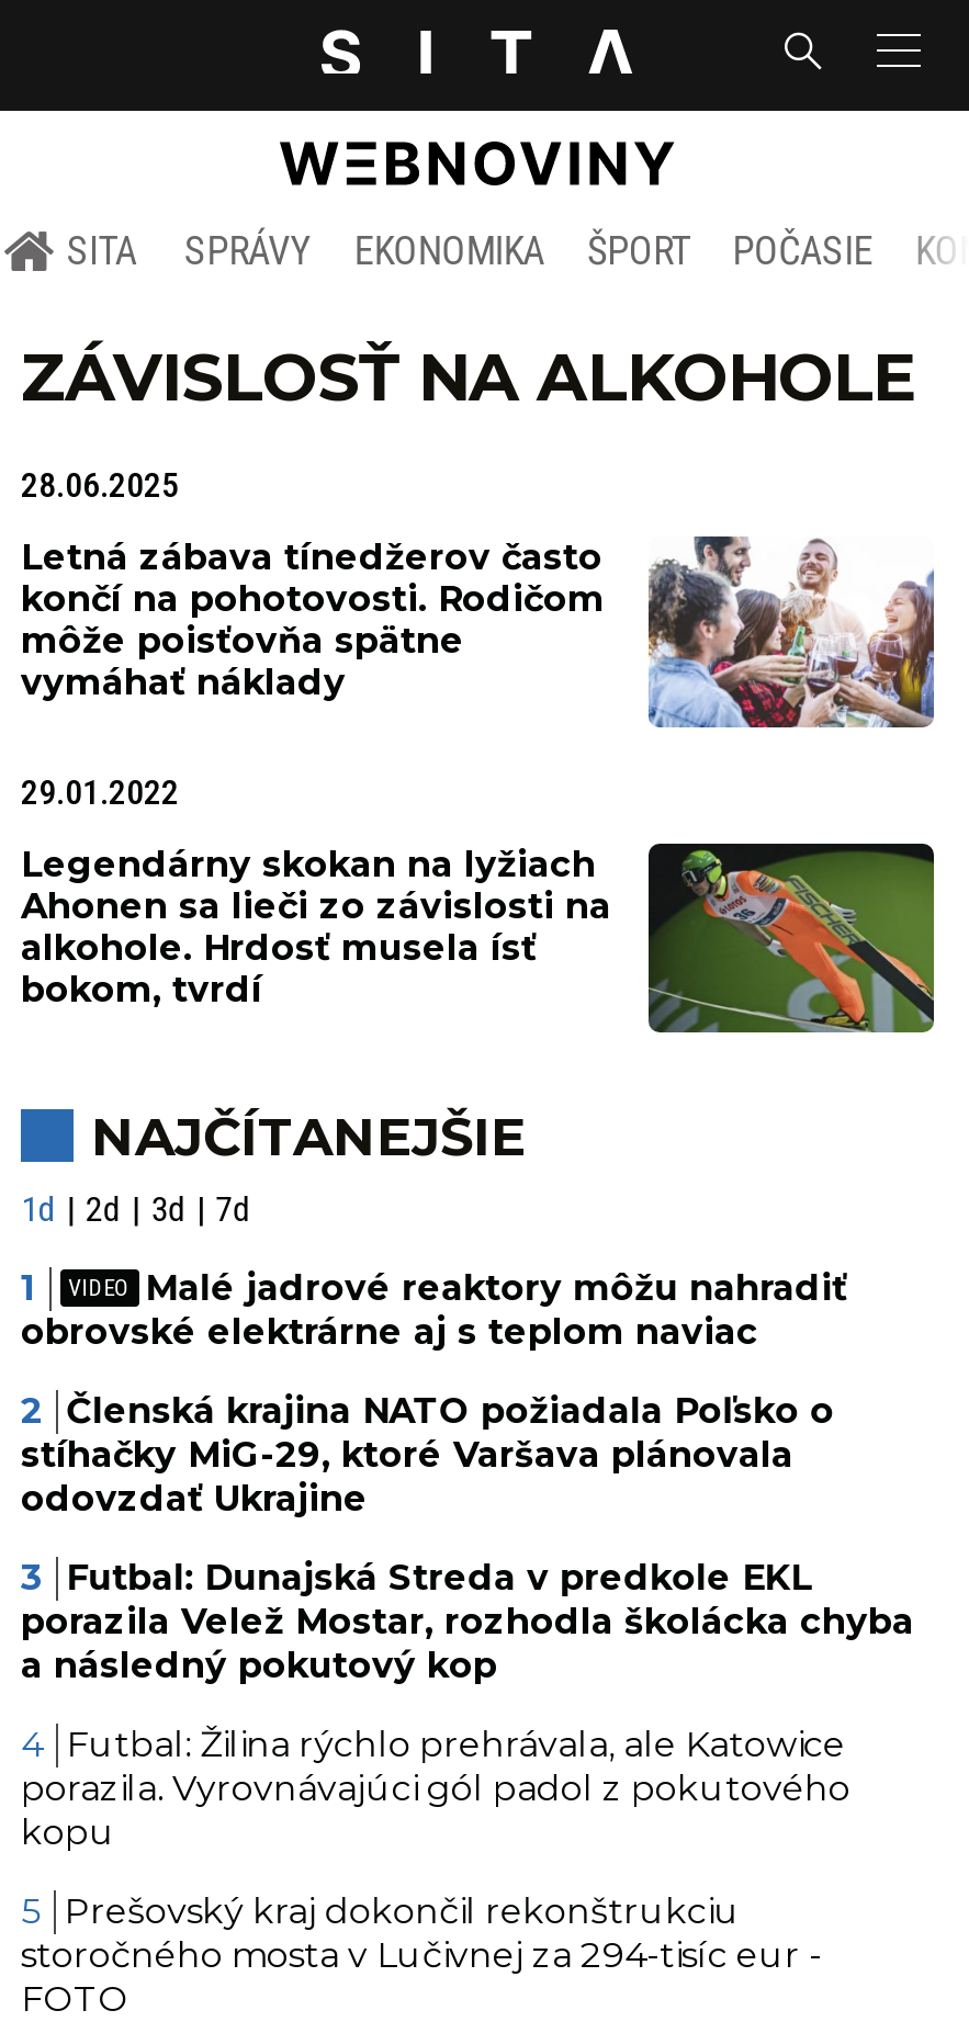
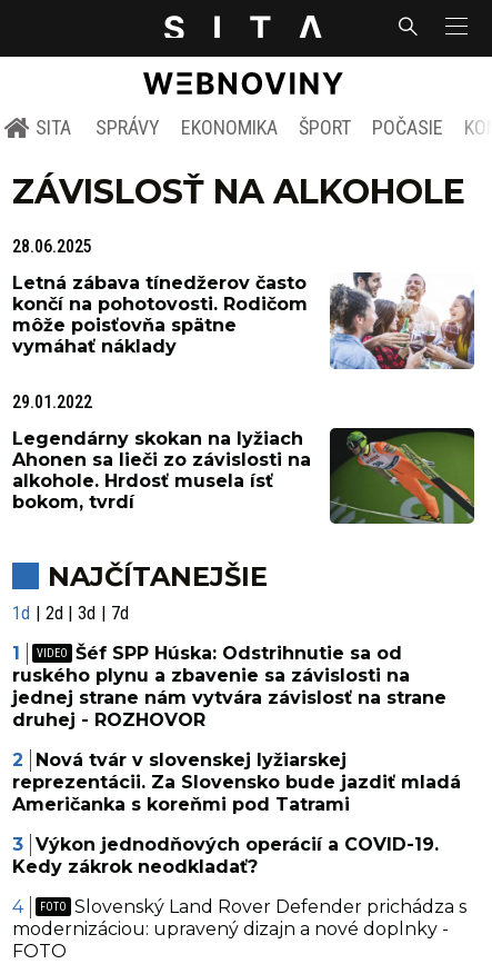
[21,1268,914,1977] Malé jadrové reaktory môžu nahradiť | obrovské elektrárne aj s teplom naviac | Členská krajina NATO požiadala Poľsko o | stíhačky MiG-29, ktoré Varšava plánovala | odovzdať Ukrajine | Futbal: Dunajská Streda v predkole EKL | porazila Velež Mostar, rozhodla školácka chyba | a následný pokutový kop | Futbal: Žilina rýchlo prehrávala, ale Katowice | porazila. Vyrovnávajúci gól padol z pokutového | kopu | Prešovský kraj dokončil rekonštrukciu | storočného mosta v Lučivnej za 294-tisíc eur - -> [12,643,466,940] Šéf SPP Húska: Odstrihnutie sa od | ruského plynu a zbavenie sa závislosti na | jednej strane nám vytvára závislosť na strane | druhej - ROZHOVOR | Nová tvár v slovenskej lyžiarskej | reprezentácii. Za Slovensko bude jazdiť mladá | Američanka s koreňmi pod Tatrami | Výkon jednodňových operácií a COVID-19. | Kedy zákrok neodkladať? | Slovenský Land Rover Defender prichádza s | modernizáciou: upravený dizajn a nové doplnky -

